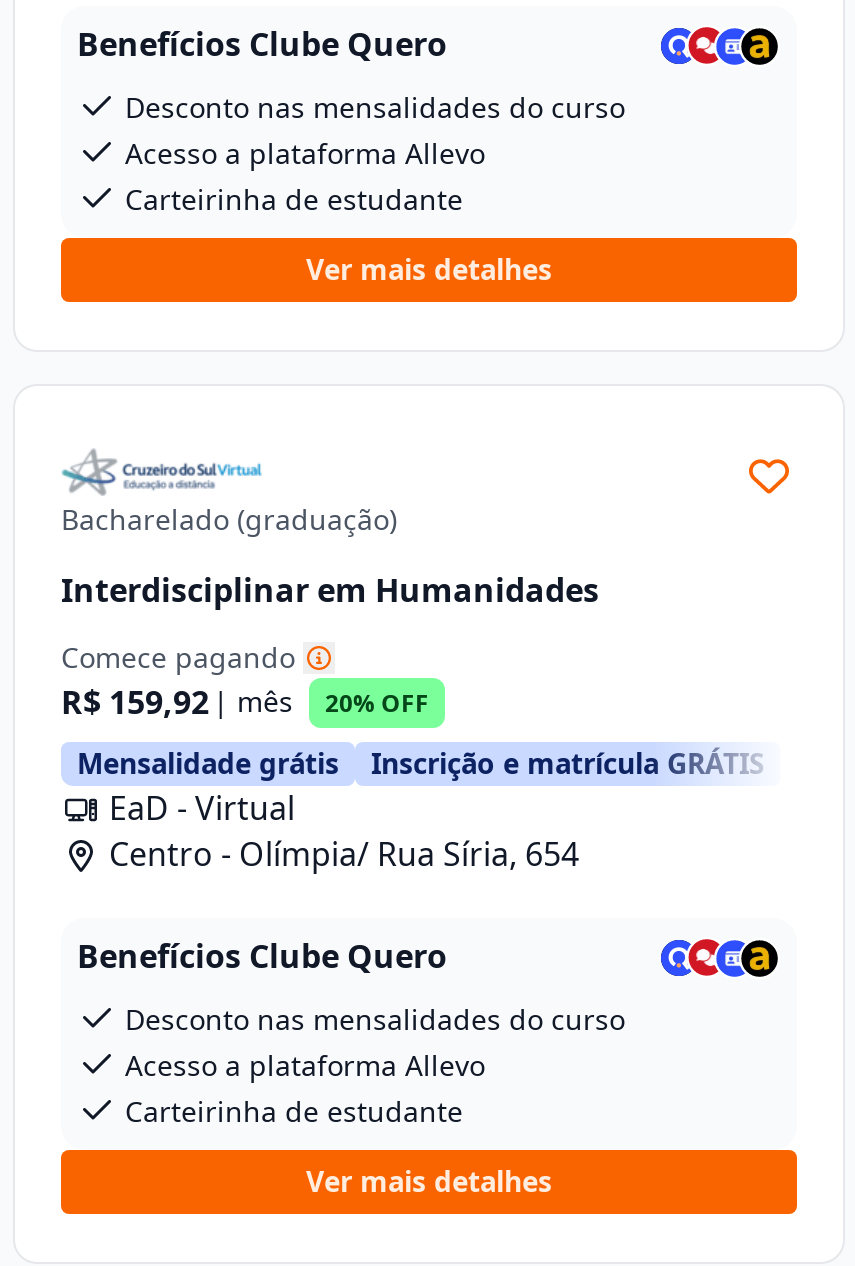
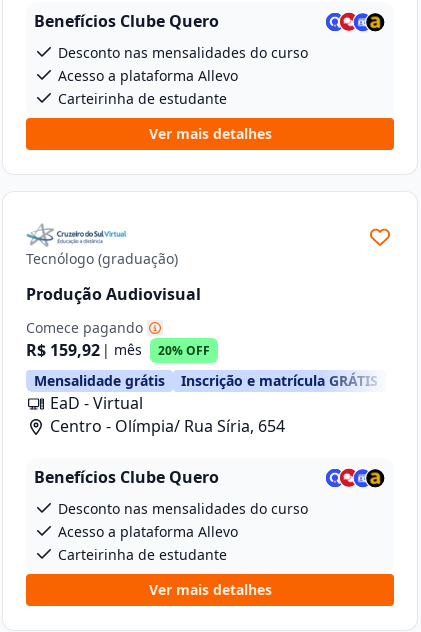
[61,500,397,538] Bacharelado (graduação) -> [26,249,178,268] Tecnólogo (graduação)
[61,567,599,611] Interdisciplinar em Humanidades -> [26,282,201,304] Produção Audiovisual

